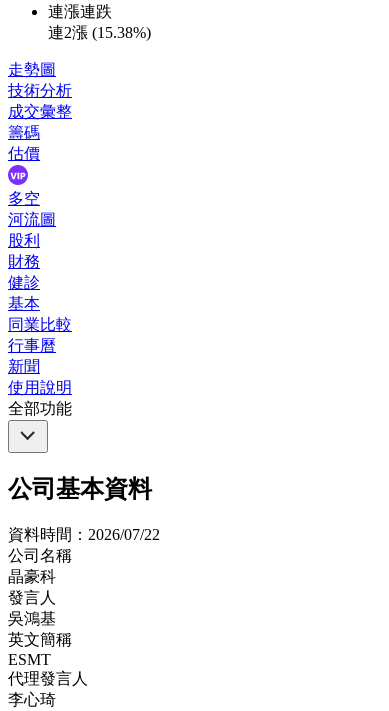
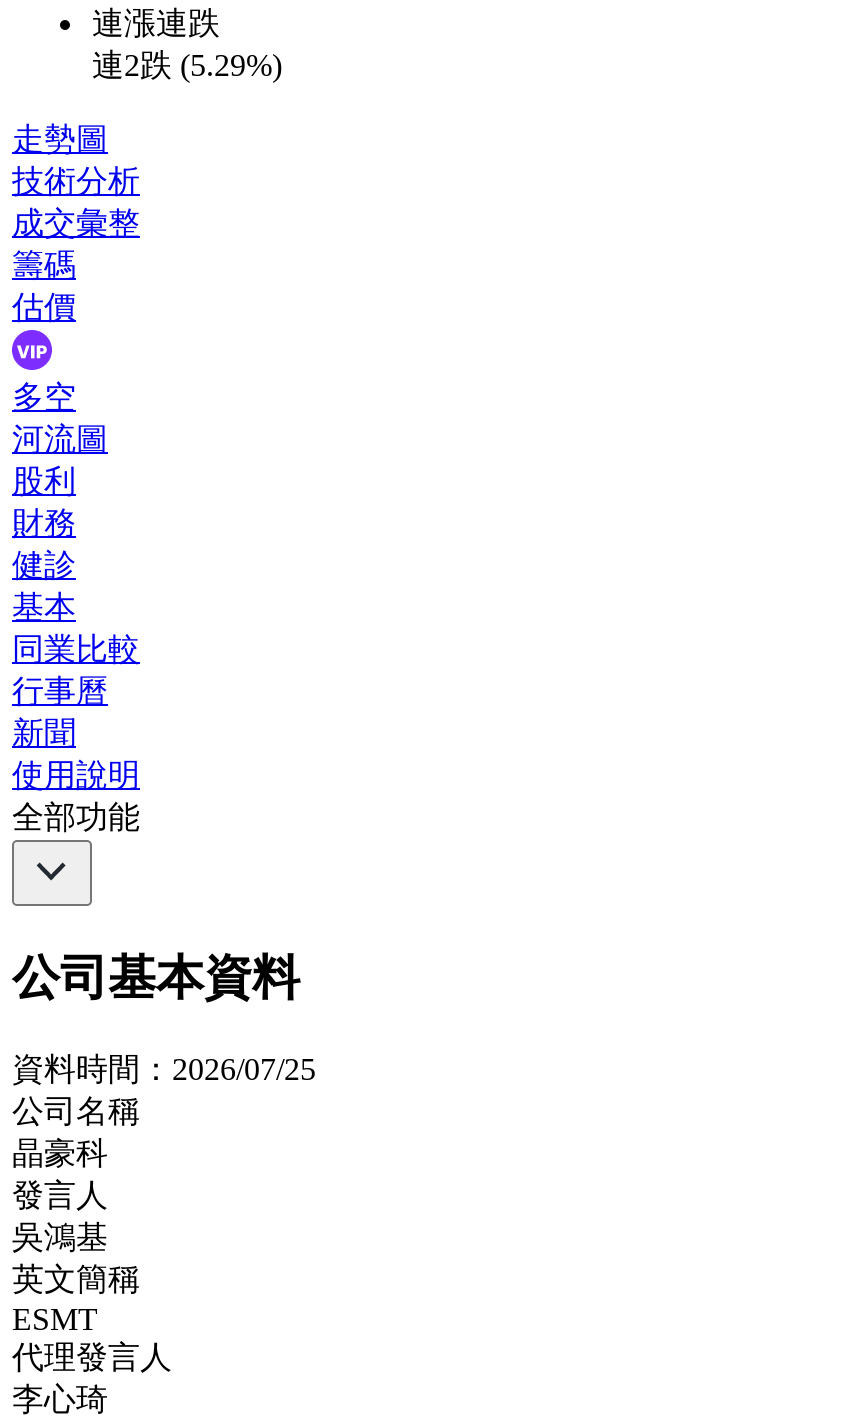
[48,24,151,41] 連2漲 (15.38%) -> [92,49,282,83] 連2跌 (5.29%)
[8,526,160,543] 資料時間：2026/07/22 -> [12,1052,316,1086] 資料時間：2026/07/25

